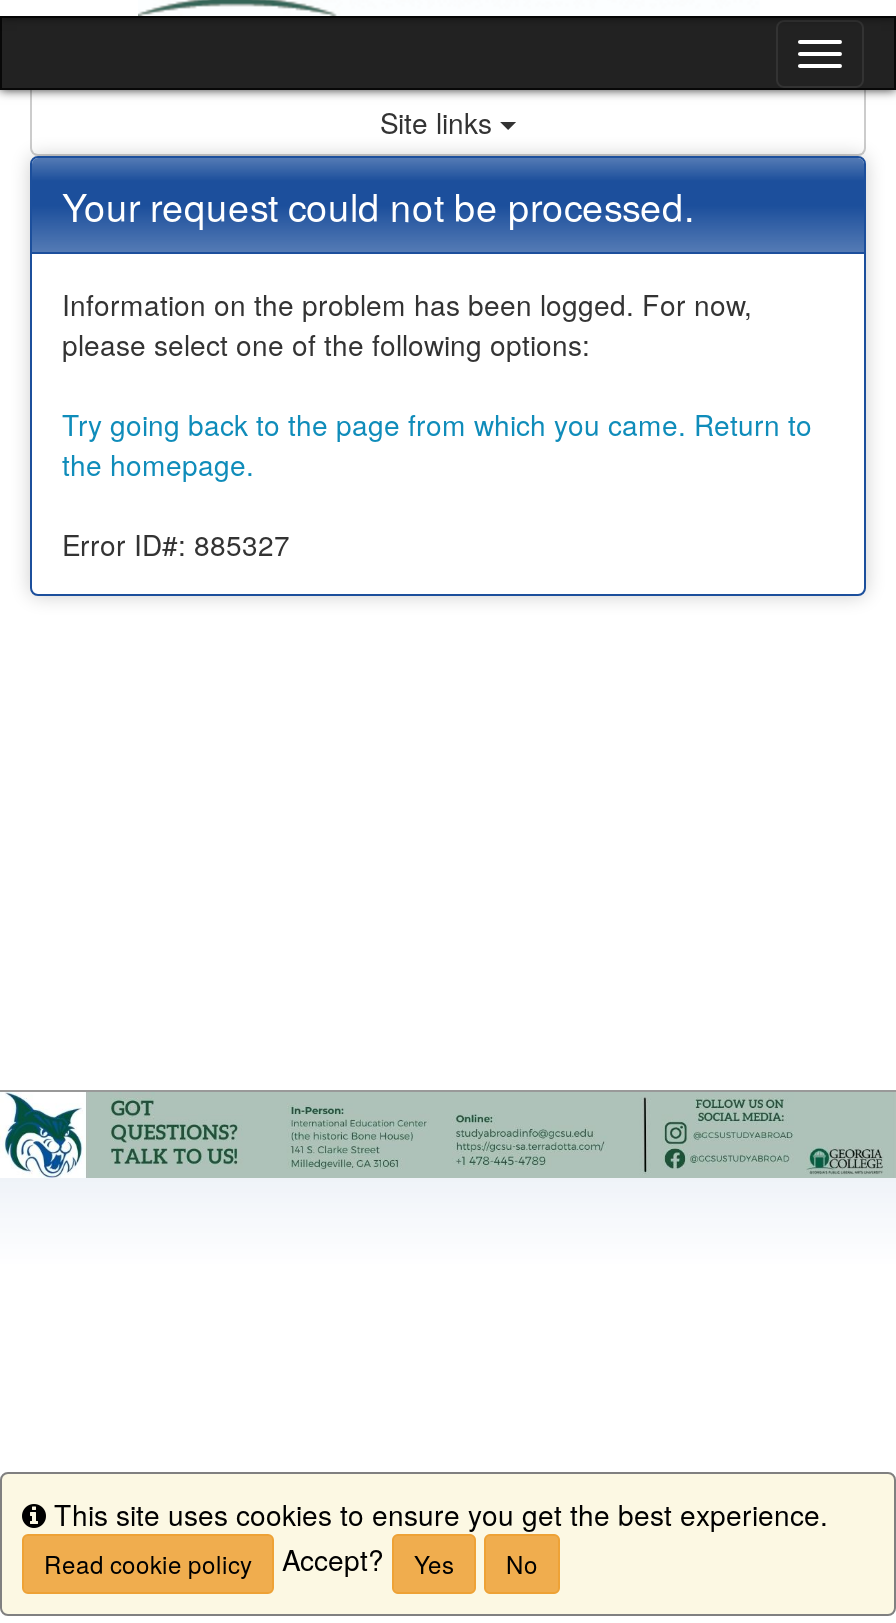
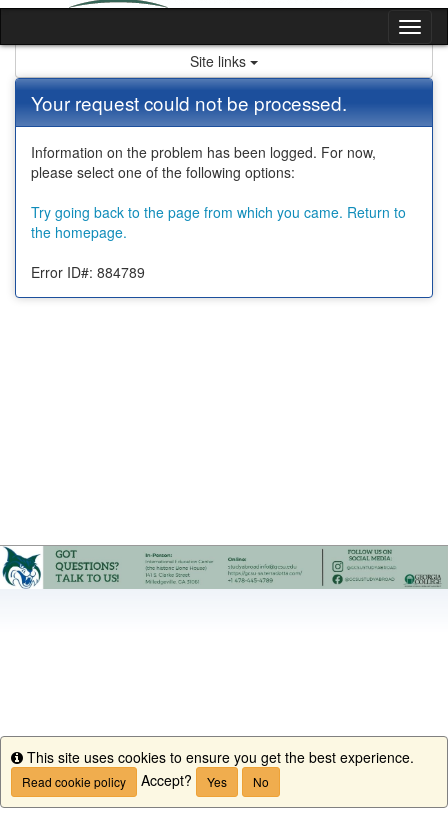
[62,524,290,564] Error ID#: 885327 -> [31,262,145,282] Error ID#: 884789

